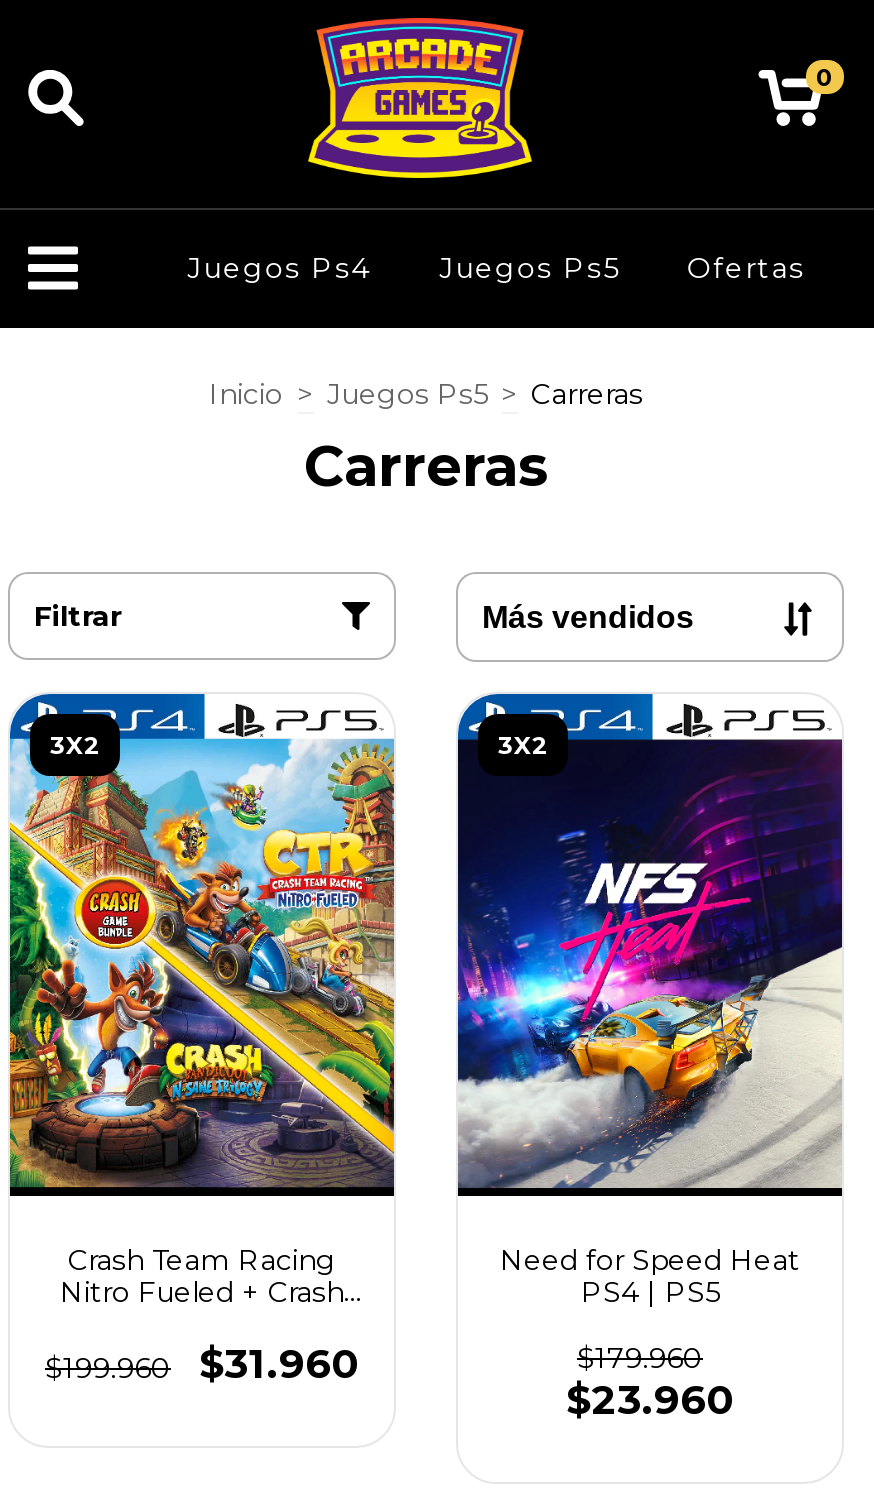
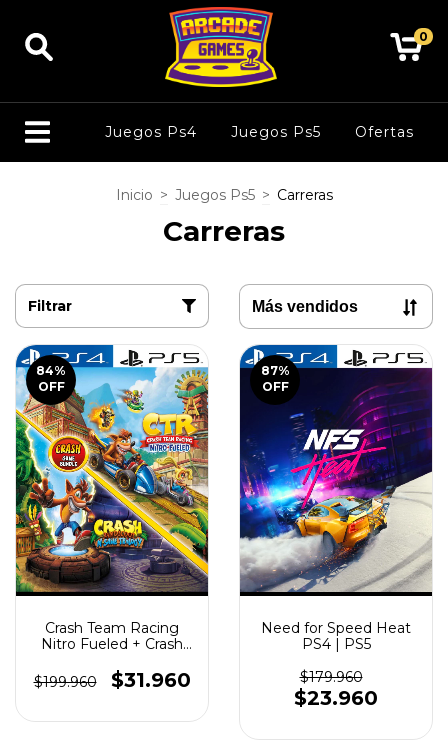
[50,729,100,759] 3X2 -> [36,362,66,393] 84% | OFF
[498,729,548,759] 3X2 -> [260,362,289,393] 87% | OFF

